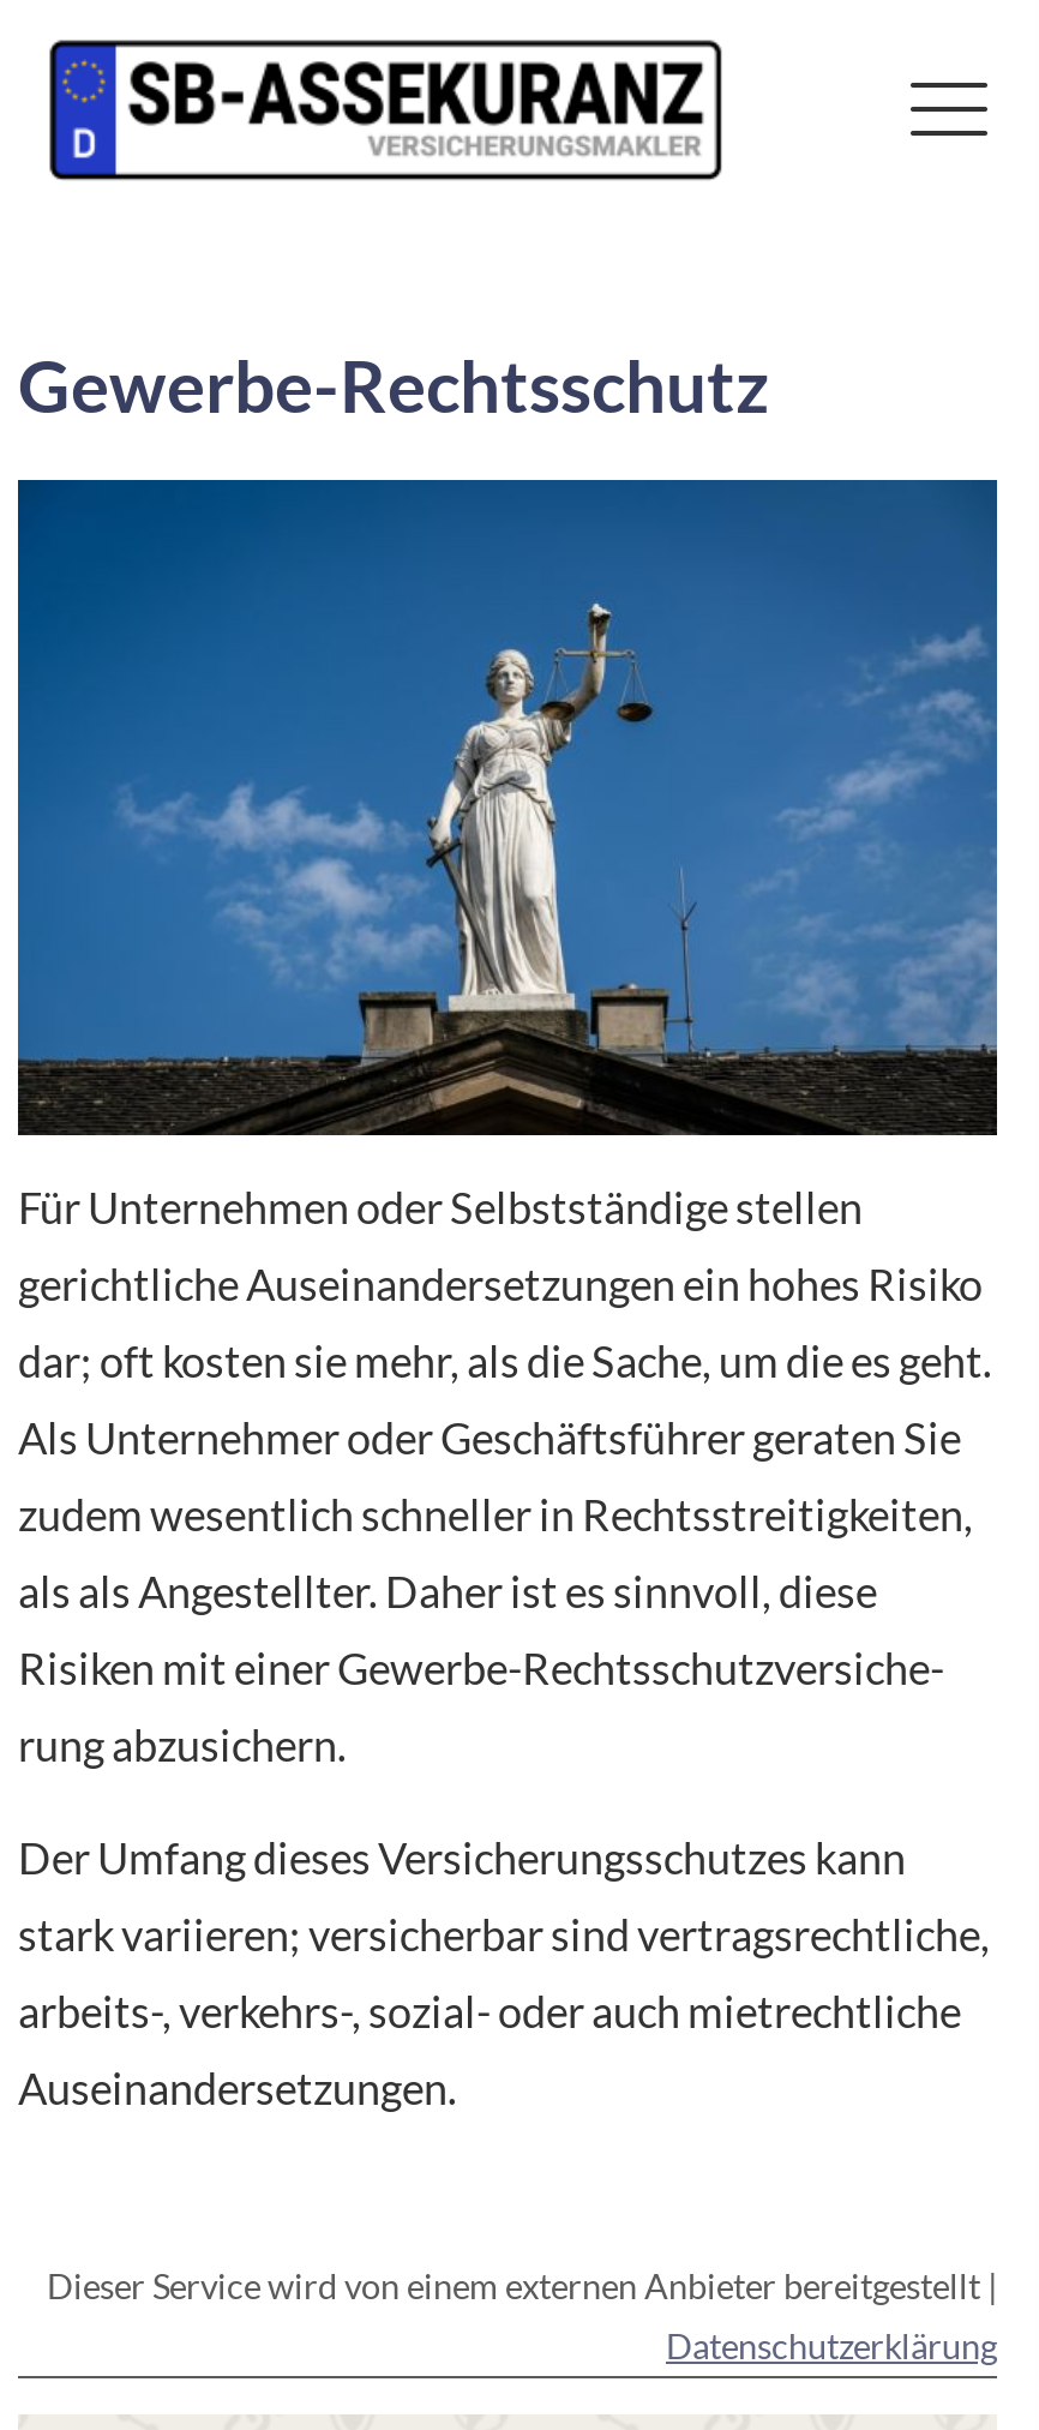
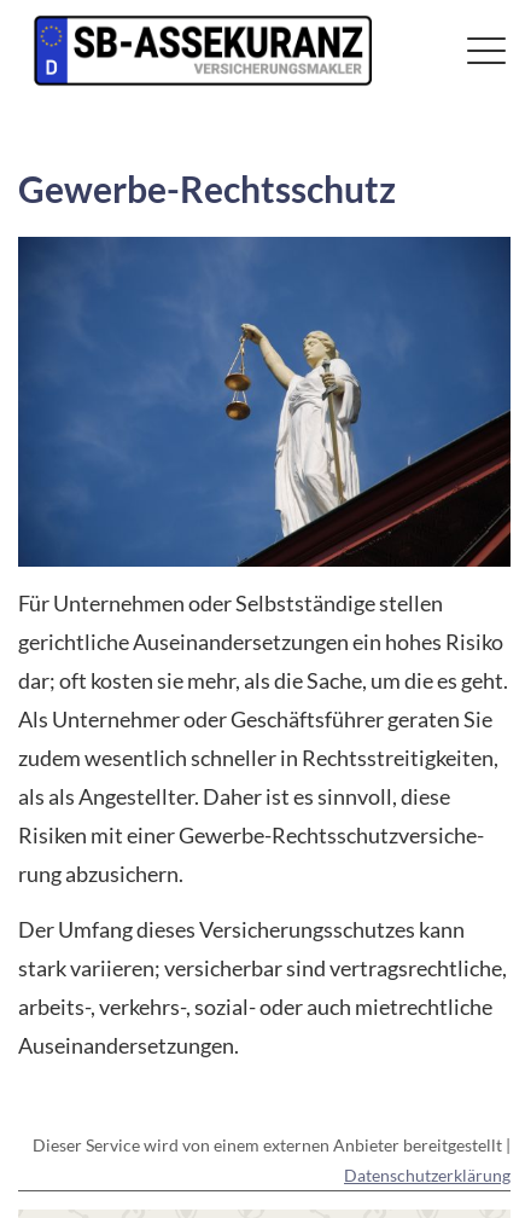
[18,480,999,1135] [image] -> [18,237,512,568] [image]

